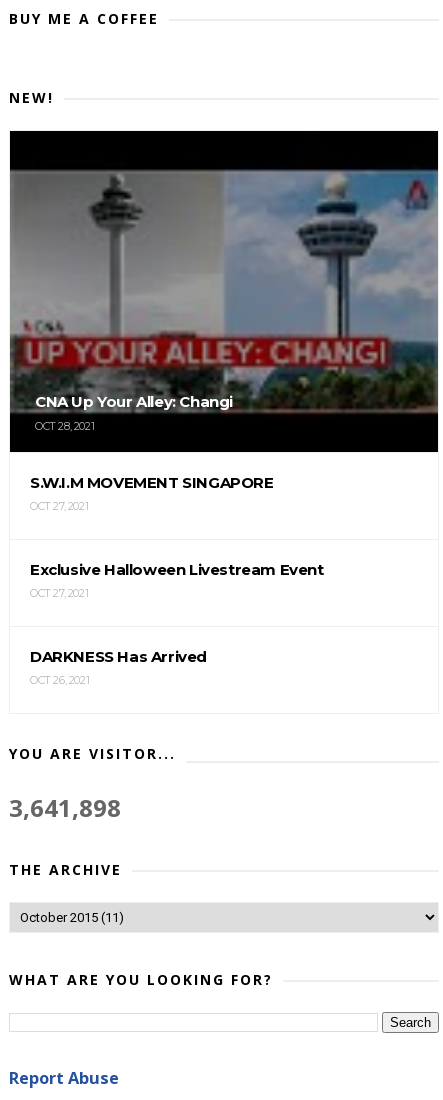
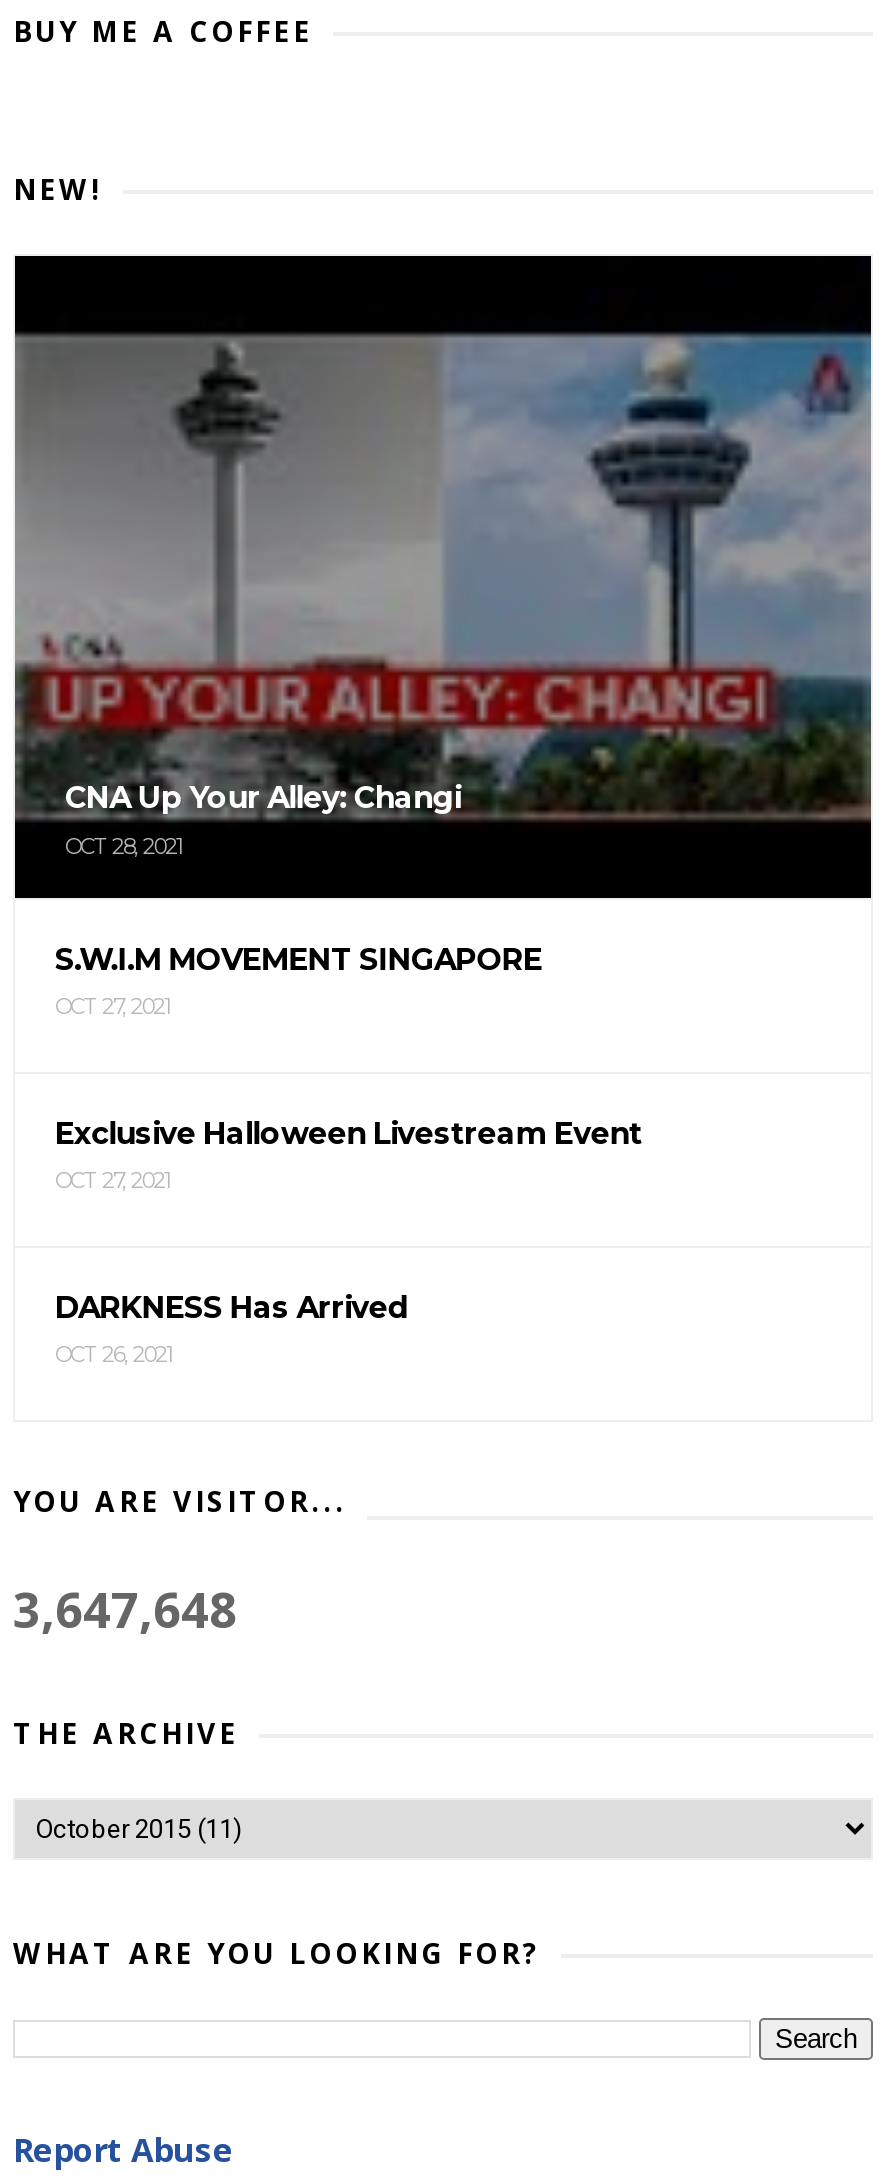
[9,791,121,824] 3,641,898 -> [13,1576,237,1642] 3,647,648

